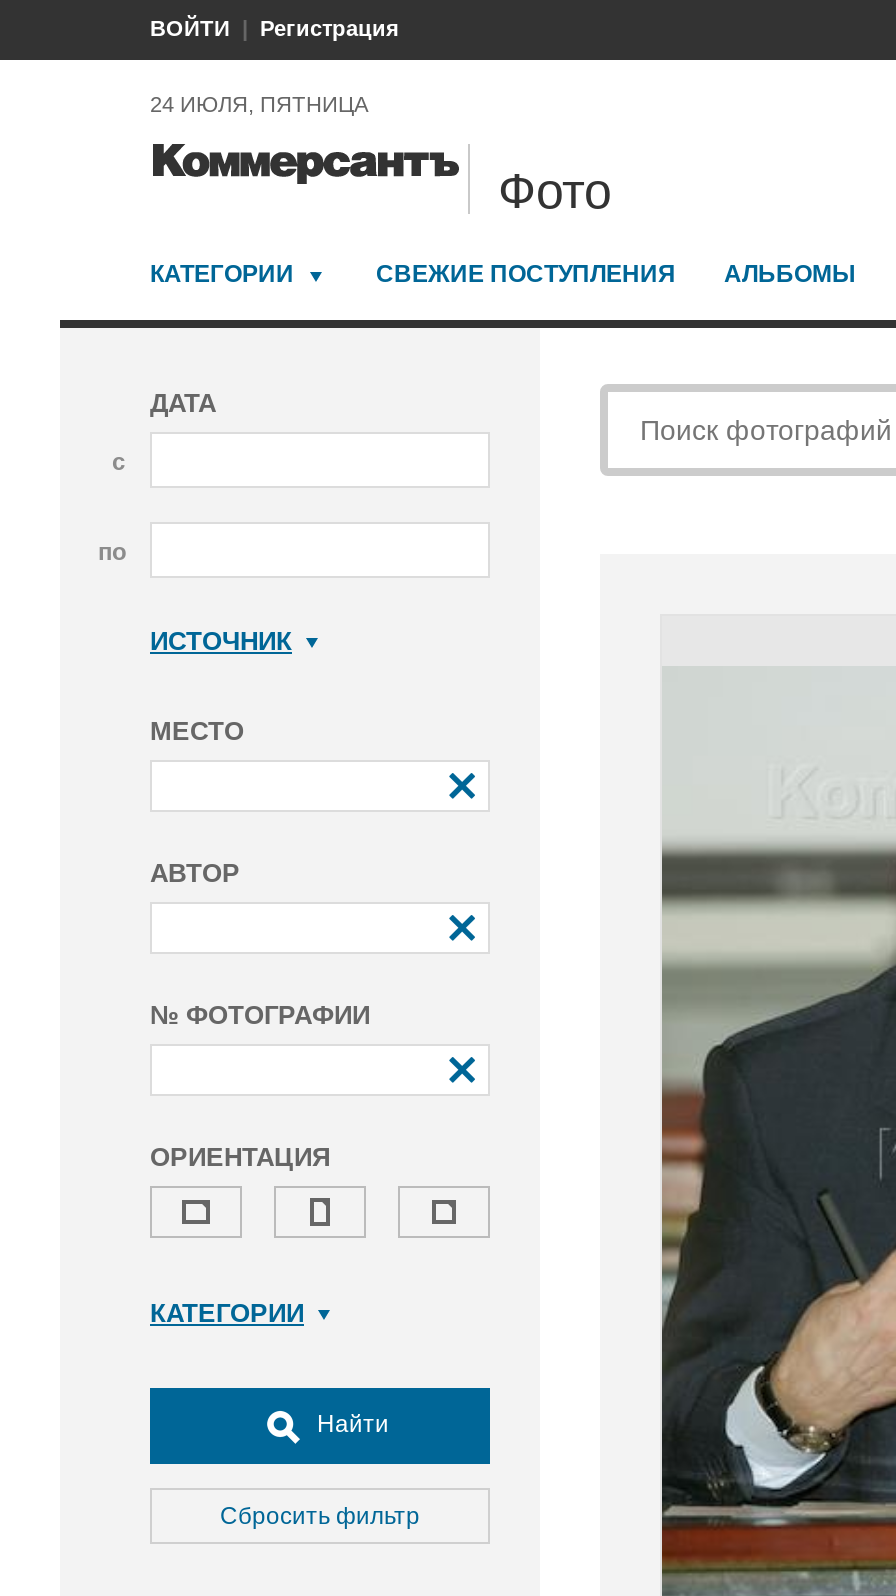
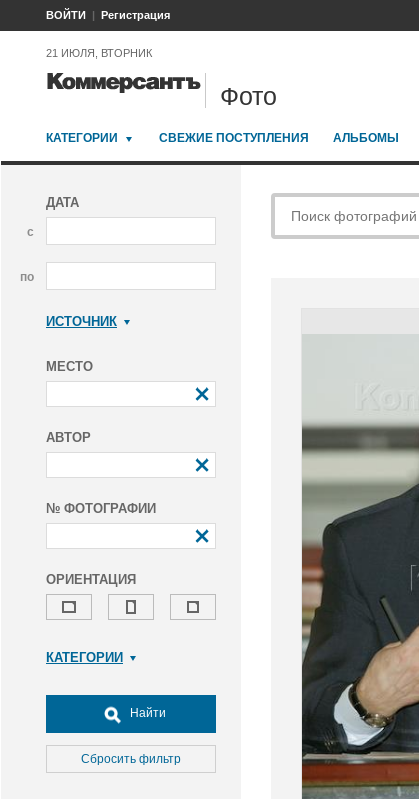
[150,92,368,116] 24 ИЮЛЯ, ПЯТНИЦА -> [46,47,152,59] 21 ИЮЛЯ, ВТОРНИК

